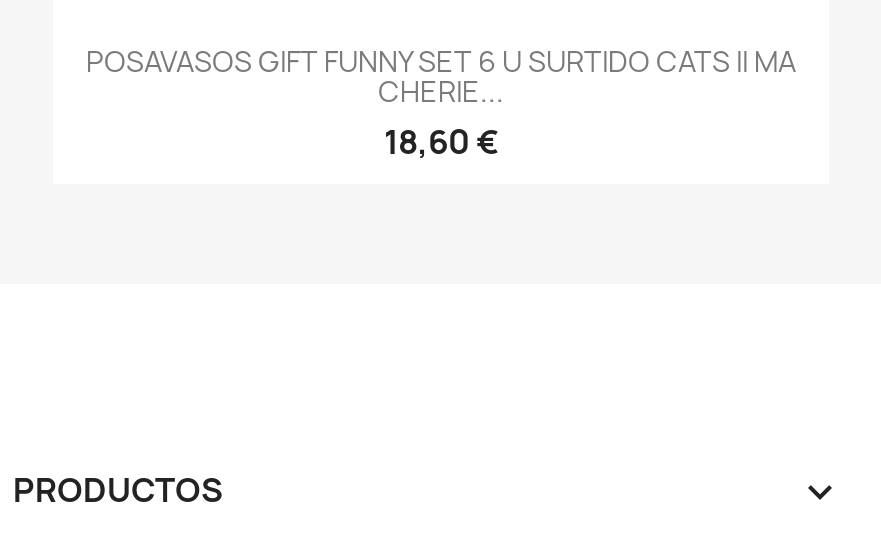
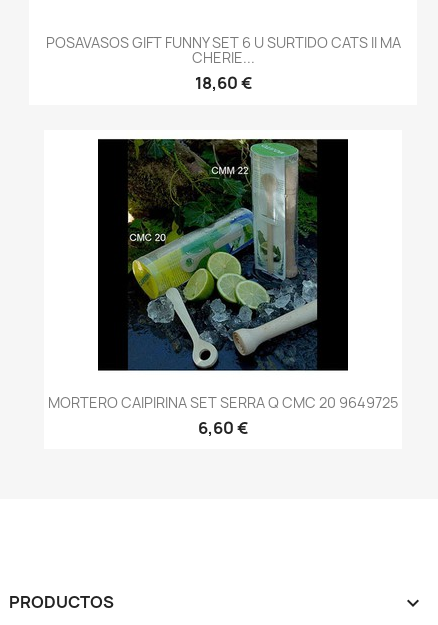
none -> [48,138,398,439] [image] | MORTERO CAIPIRINA SET SERRA Q CMC 20 9649725 | 6,60 €

